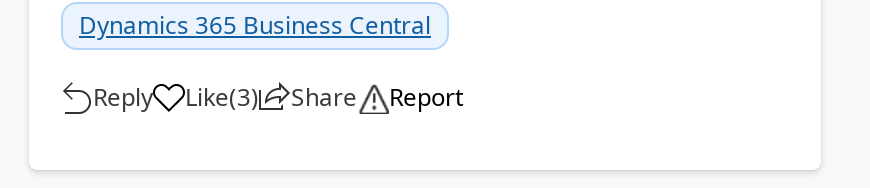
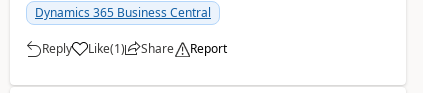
[229,80,259,114] (3) -> [110,40,125,57] (1)

